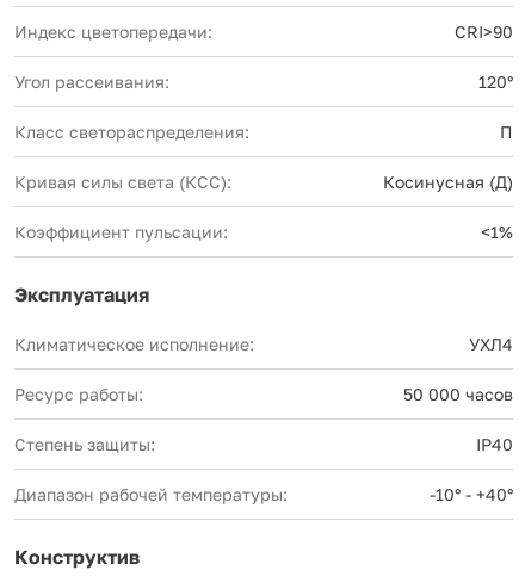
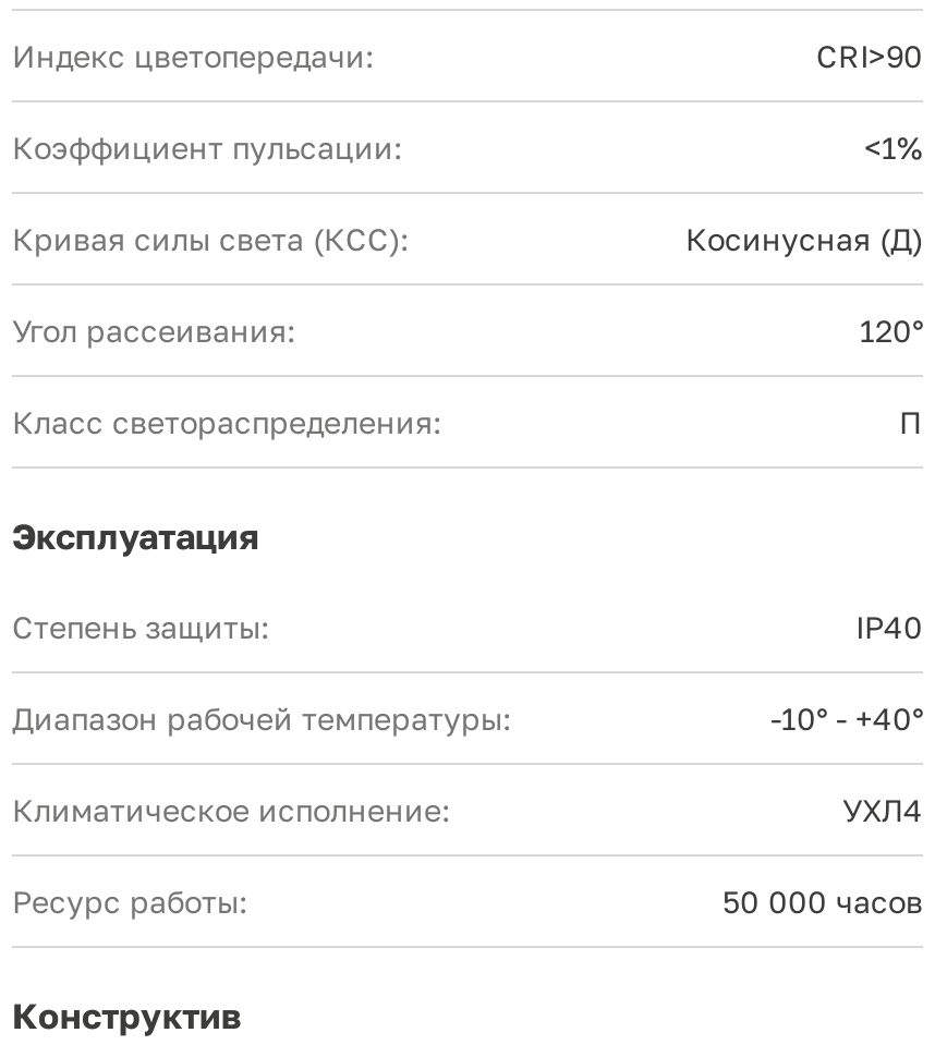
moved [14,71,513,142] -> [12,311,923,440]: Угол рассеивания: | 120° | Класс светораспределения: | П
moved [14,172,513,242] -> [12,128,923,257]: Кривая силы света (КСС): | Косинусная (Д) | Коэффициент пульсации: | <1%
moved [14,334,513,404] -> [12,791,923,919]: Климатическое исполнение: | УХЛ4 | Ресурс работы: | 50 000 часов
moved [14,434,513,504] -> [12,608,923,736]: Степень защиты: | IP40 | Диапазон рабочей температуры: | -10° - +40°

